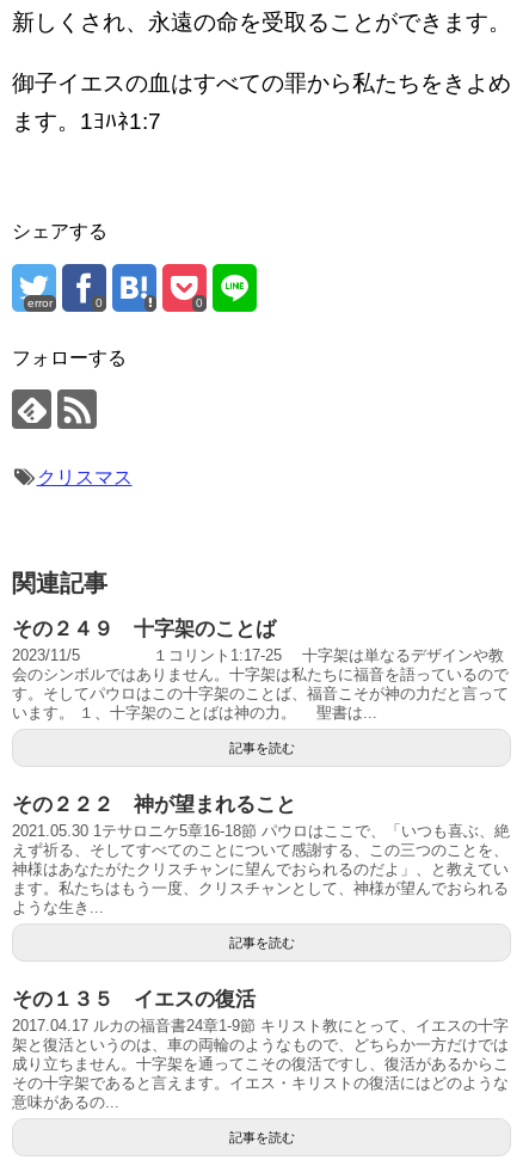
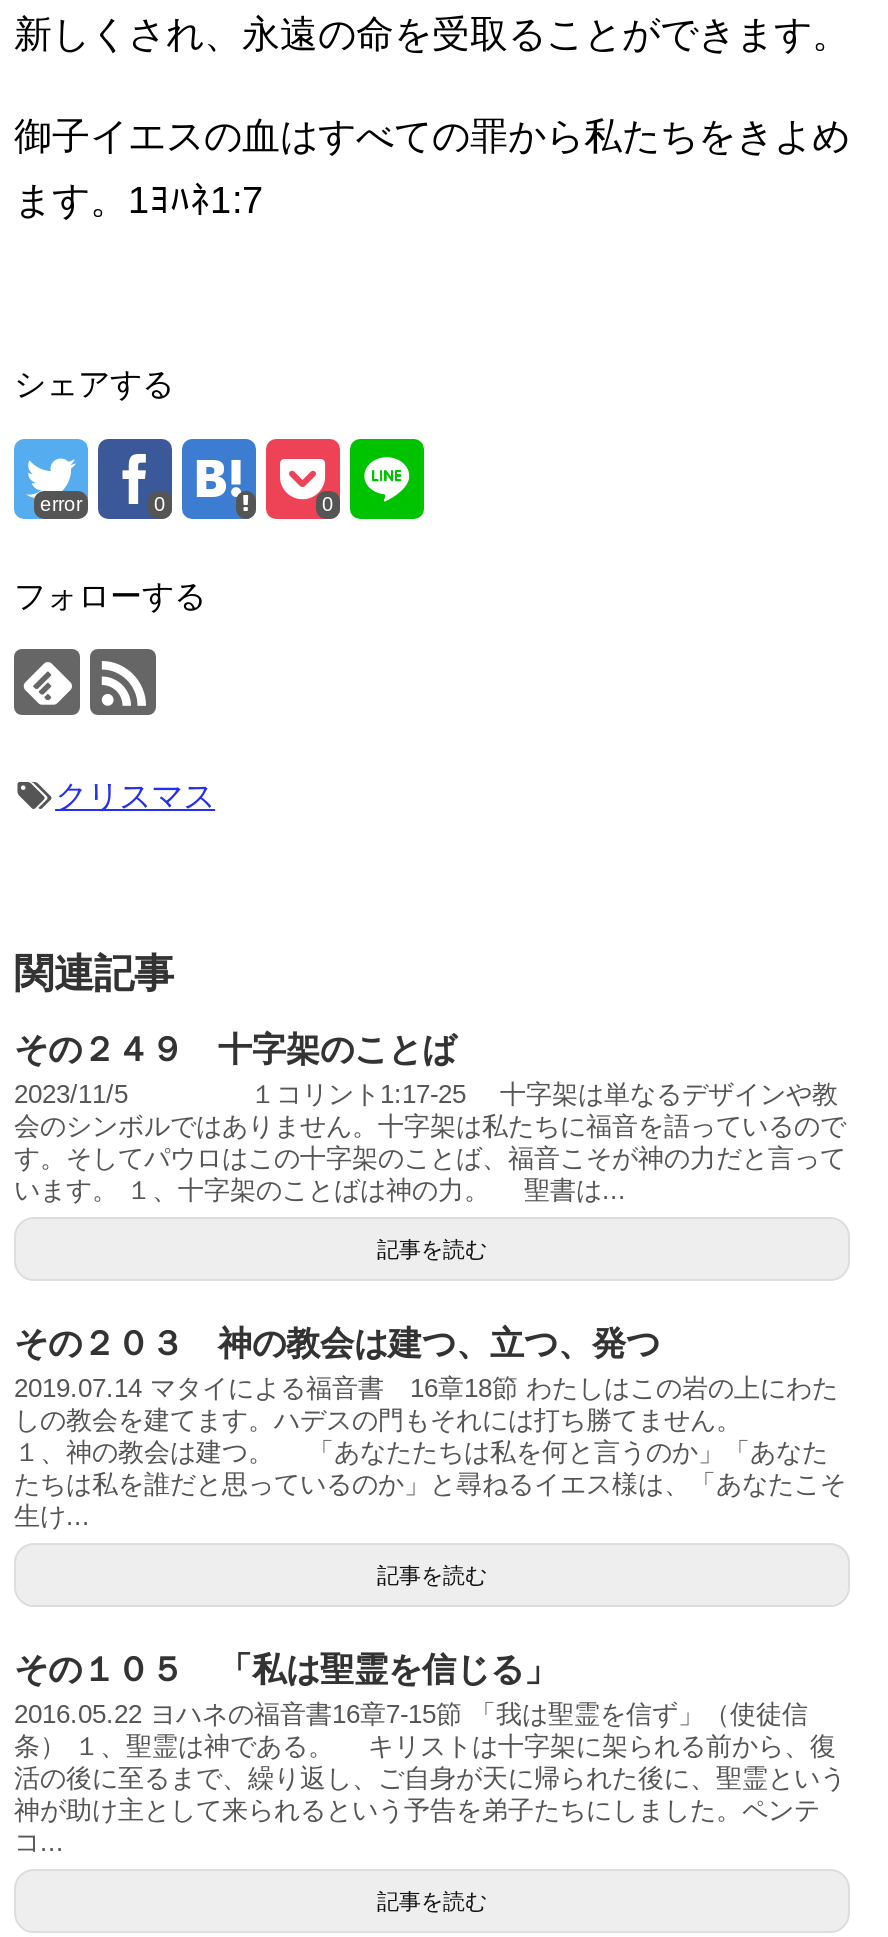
[12,793,510,916] その２２２ 神が望まれること | 2021.05.30 1テサロニケ5章16-18節 パウロはここで、「いつも喜ぶ、絶 | えず祈る、そしてすべてのことについて感謝する、この三つのことを、 | 神様はあなたがたクリスチャンに望んでおられるのだよ」、と教えてい | ます。私たちはもう一度、クリスチャンとして、神様が望んでおられる | ような生き... -> [14,1325,846,1531] その２０３ 神の教会は建つ、立つ、発つ | 2019.07.14 マタイによる福音書 16章18節 わたしはこの岩の上にわた | しの教会を建てます。ハデスの門もそれには打ち勝てません。 | １、神の教会は建つ。 「あなたたちは私を何と言うのか」「あなた | たちは私を誰だと思っているのか」と尋ねるイエス様は、「あなたこそ | 生け...
[12,988,509,1111] その１３５ イエスの復活 | 2017.04.17 ルカの福音書24章1-9節 キリスト教にとって、イエスの十字 | 架と復活というのは、車の両輪のようなもので、どちらか一方だけでは | 成り立ちません。十字架を通ってこその復活ですし、復活があるからこ | その十字架であると言えます。イエス・キリストの復活にはどのような | 意味があるの... -> [14,1651,846,1857] その１０５ 「私は聖霊を信じる」 | 2016.05.22 ヨハネの福音書16章7-15節 「我は聖霊を信ず」（使徒信 | 条） １、聖霊は神である。 キリストは十字架に架られる前から、復 | 活の後に至るまで、繰り返し、ご自身が天に帰られた後に、聖霊という | 神が助け主として来られるという予告を弟子たちにしました。ペンテ | コ...

